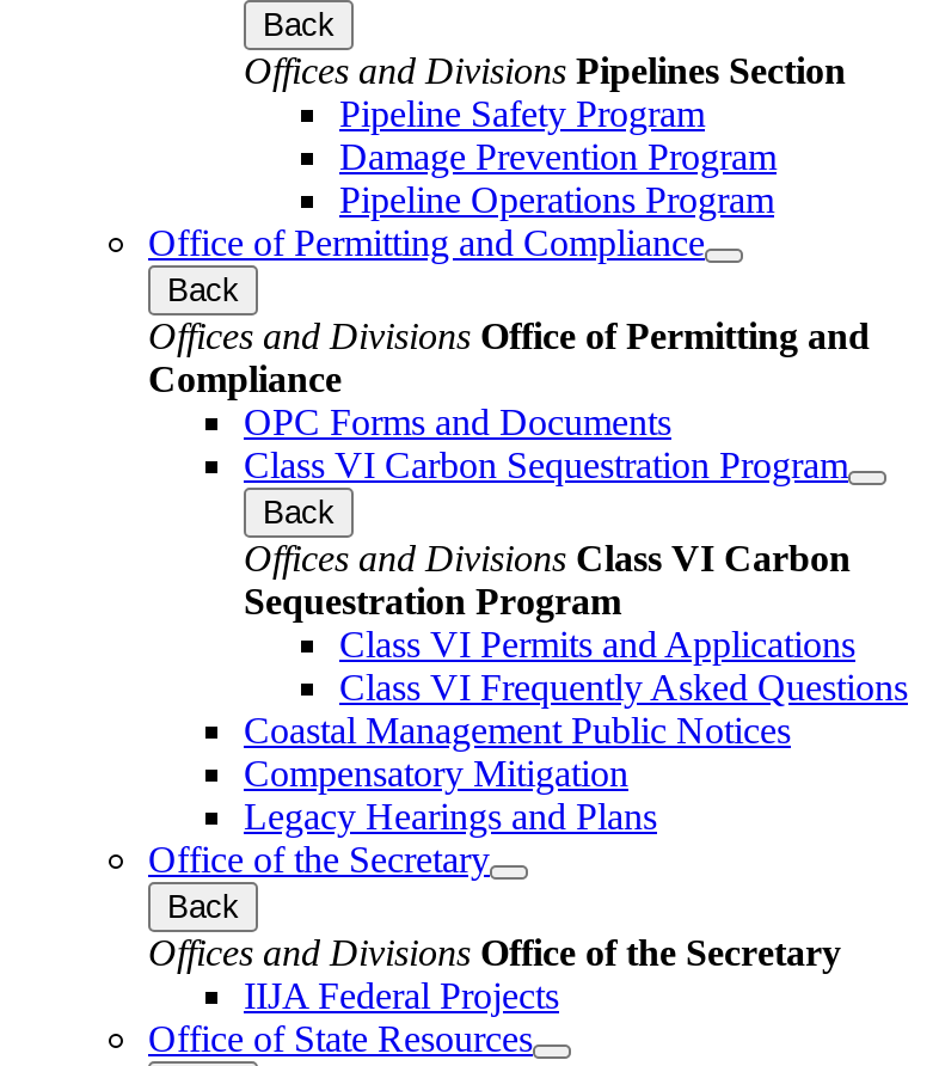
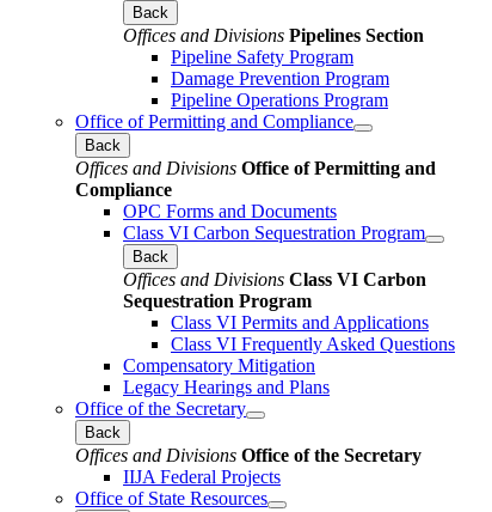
[244,709,791,750] Coastal Management Public Notices -> none

